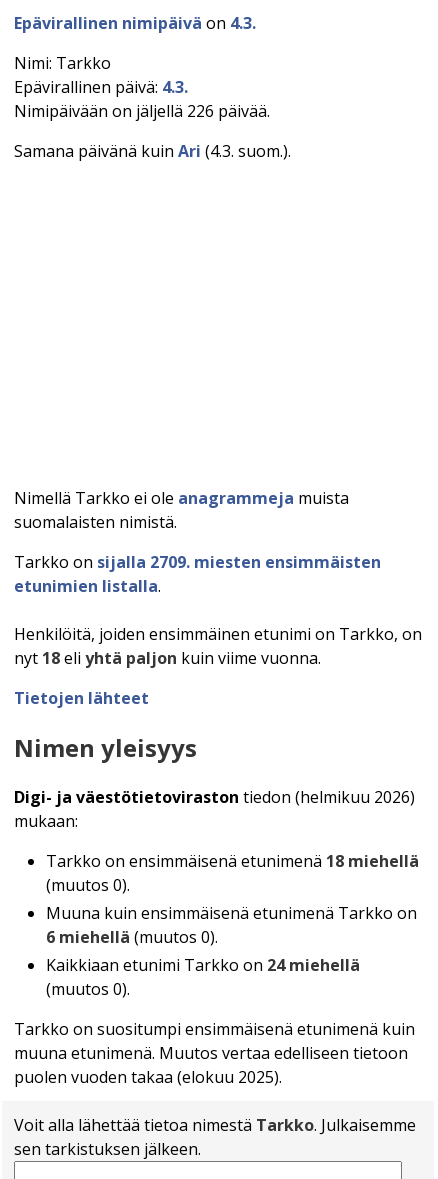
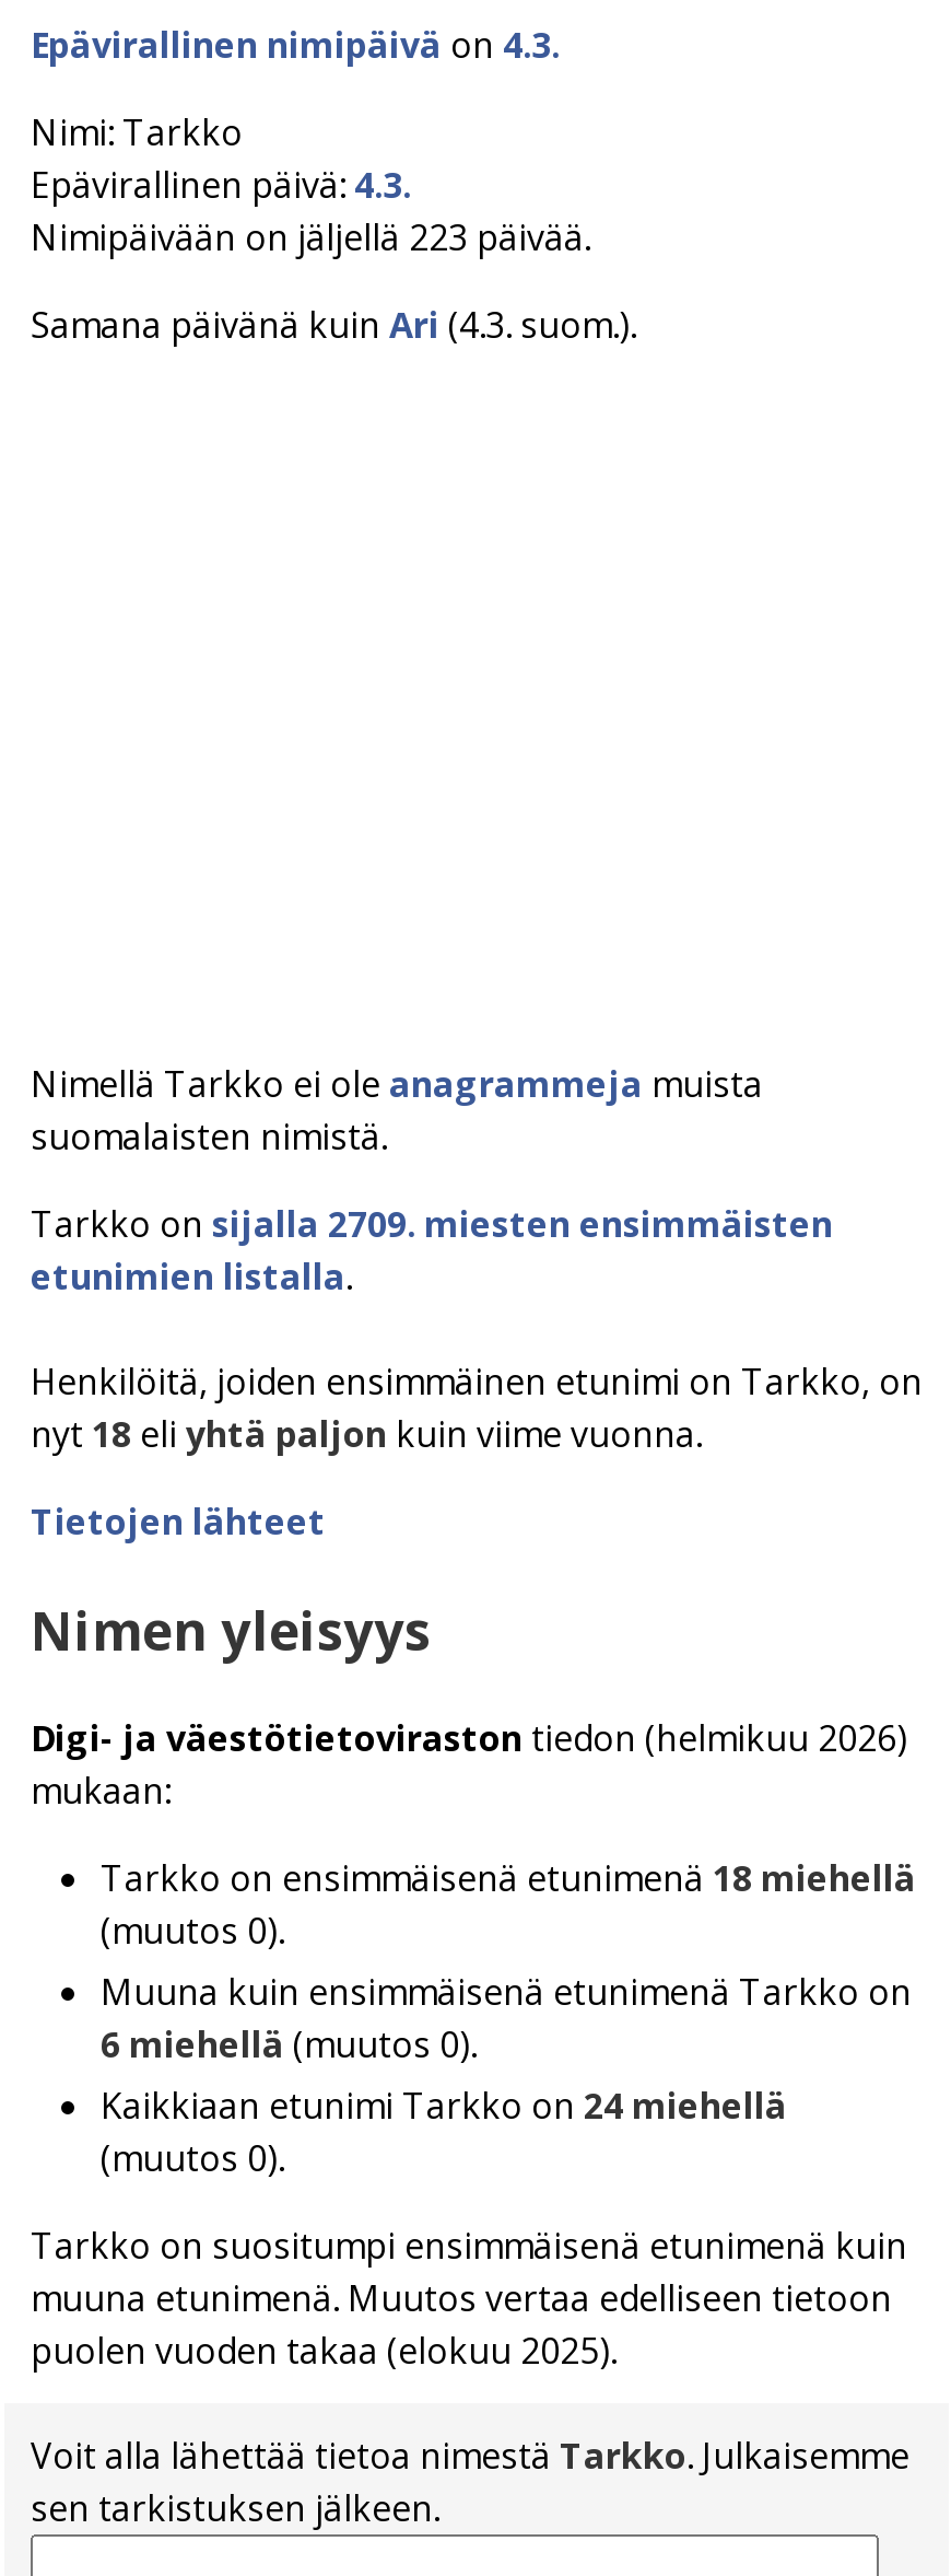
[14,100,270,122] Nimipäivään on jäljellä 226 päivää. -> [31,213,590,261] Nimipäivään on jäljellä 223 päivää.

